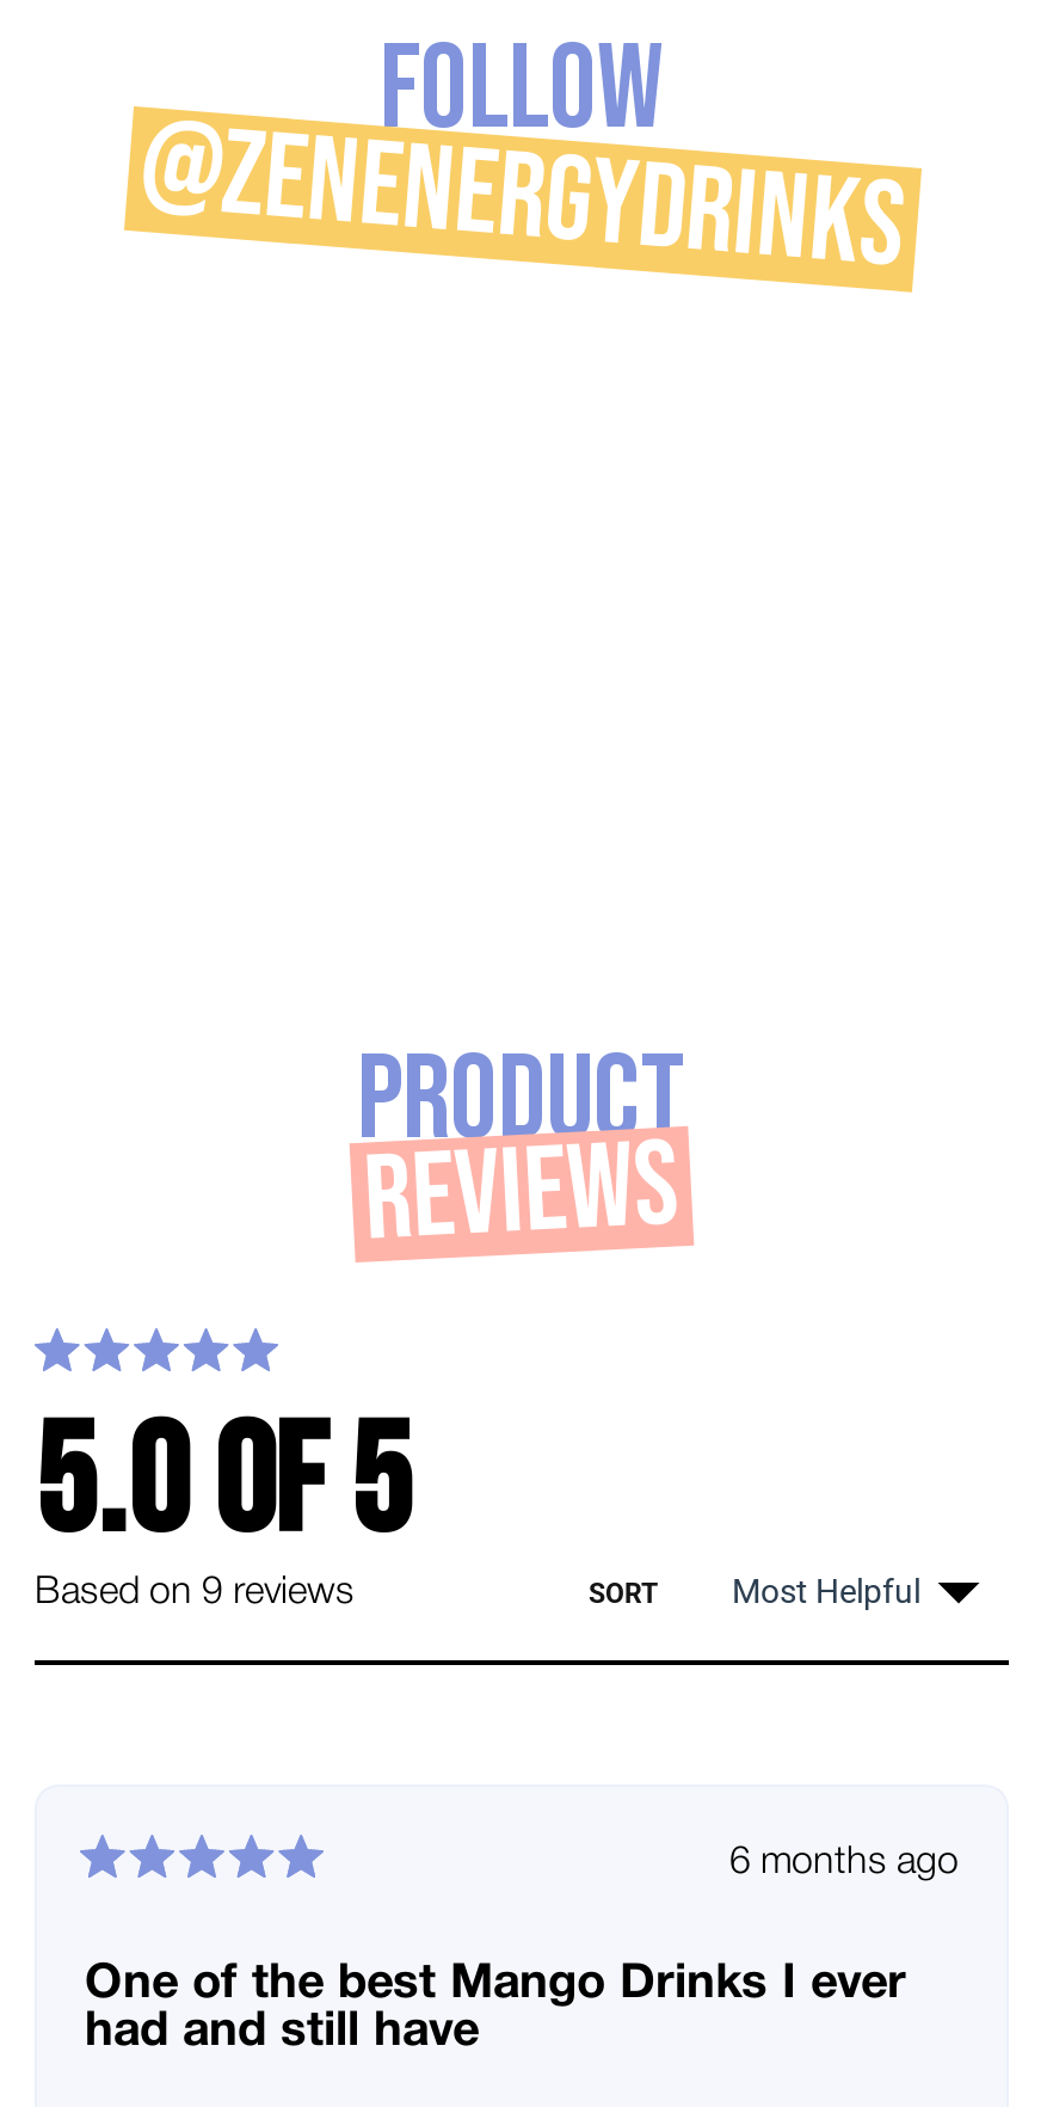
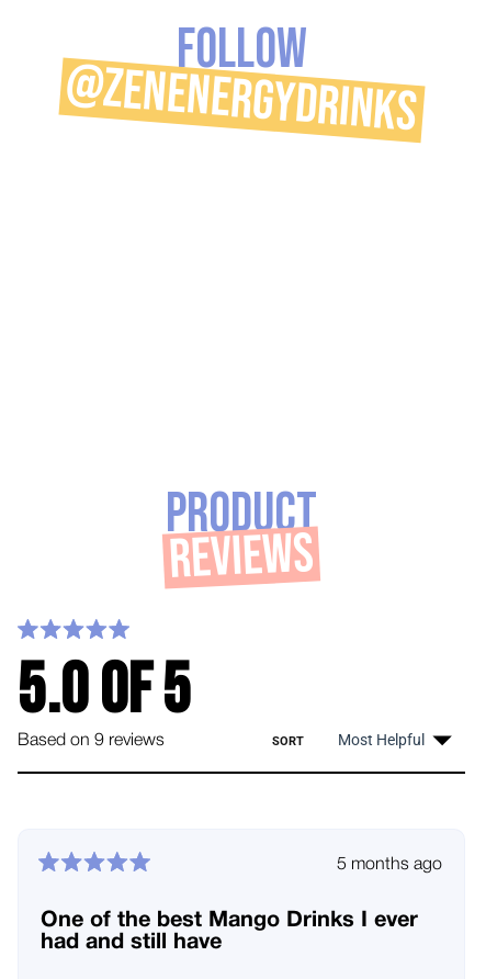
[729,1847,959,1881] 6 months ago -> [337,857,442,873] 5 months ago

